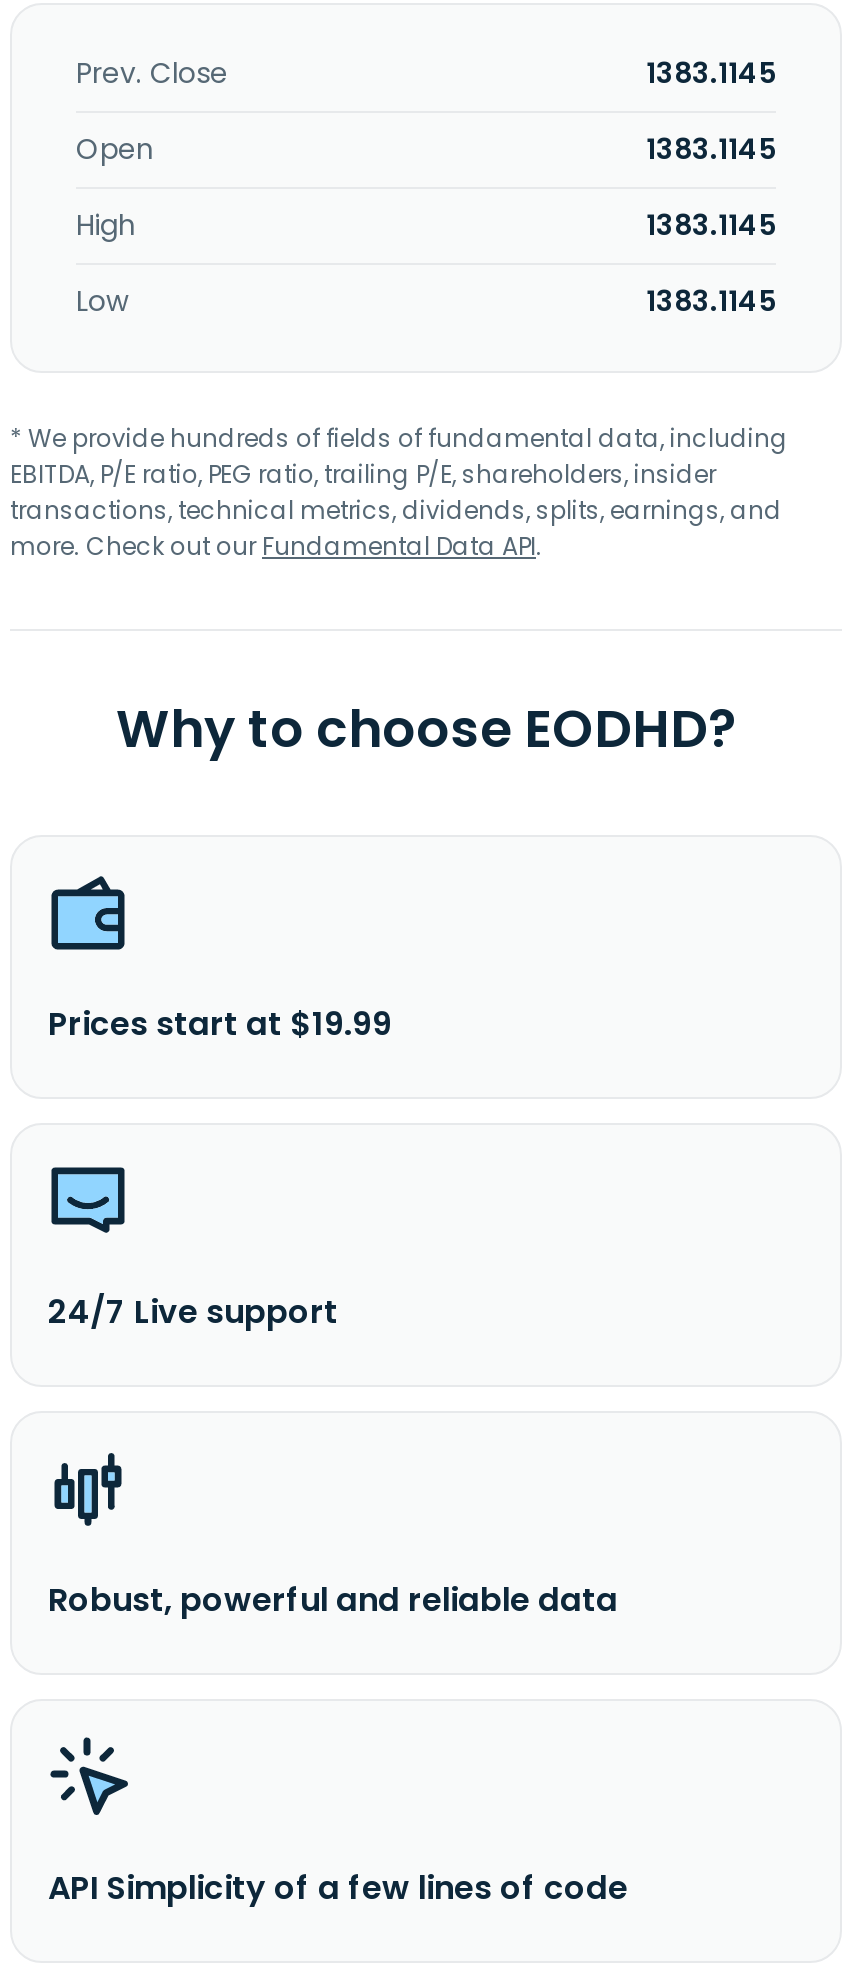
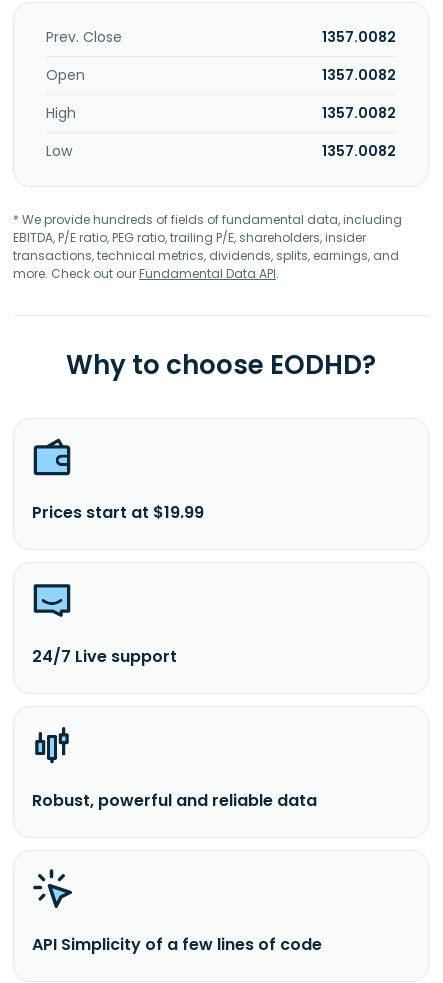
[646,53,776,93] 1383.1145 -> [322,27,396,47] 1357.0082
[646,129,776,169] 1383.1145 -> [322,65,396,85] 1357.0082
[646,205,776,245] 1383.1145 -> [322,103,396,123] 1357.0082
[646,281,776,321] 1383.1145 -> [322,141,396,161] 1357.0082

